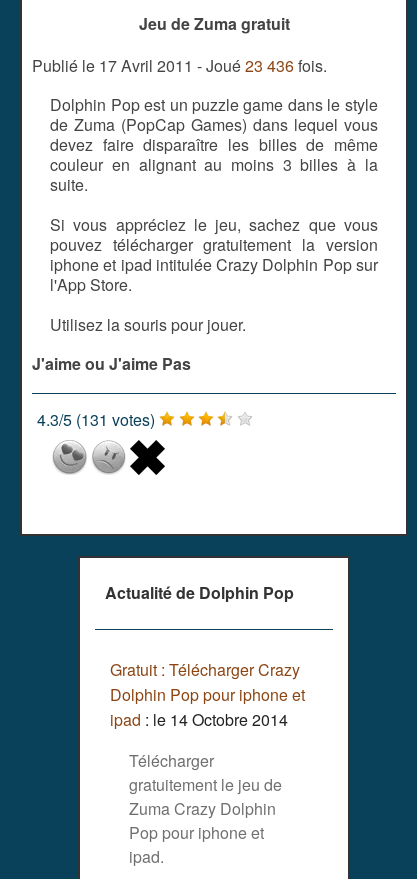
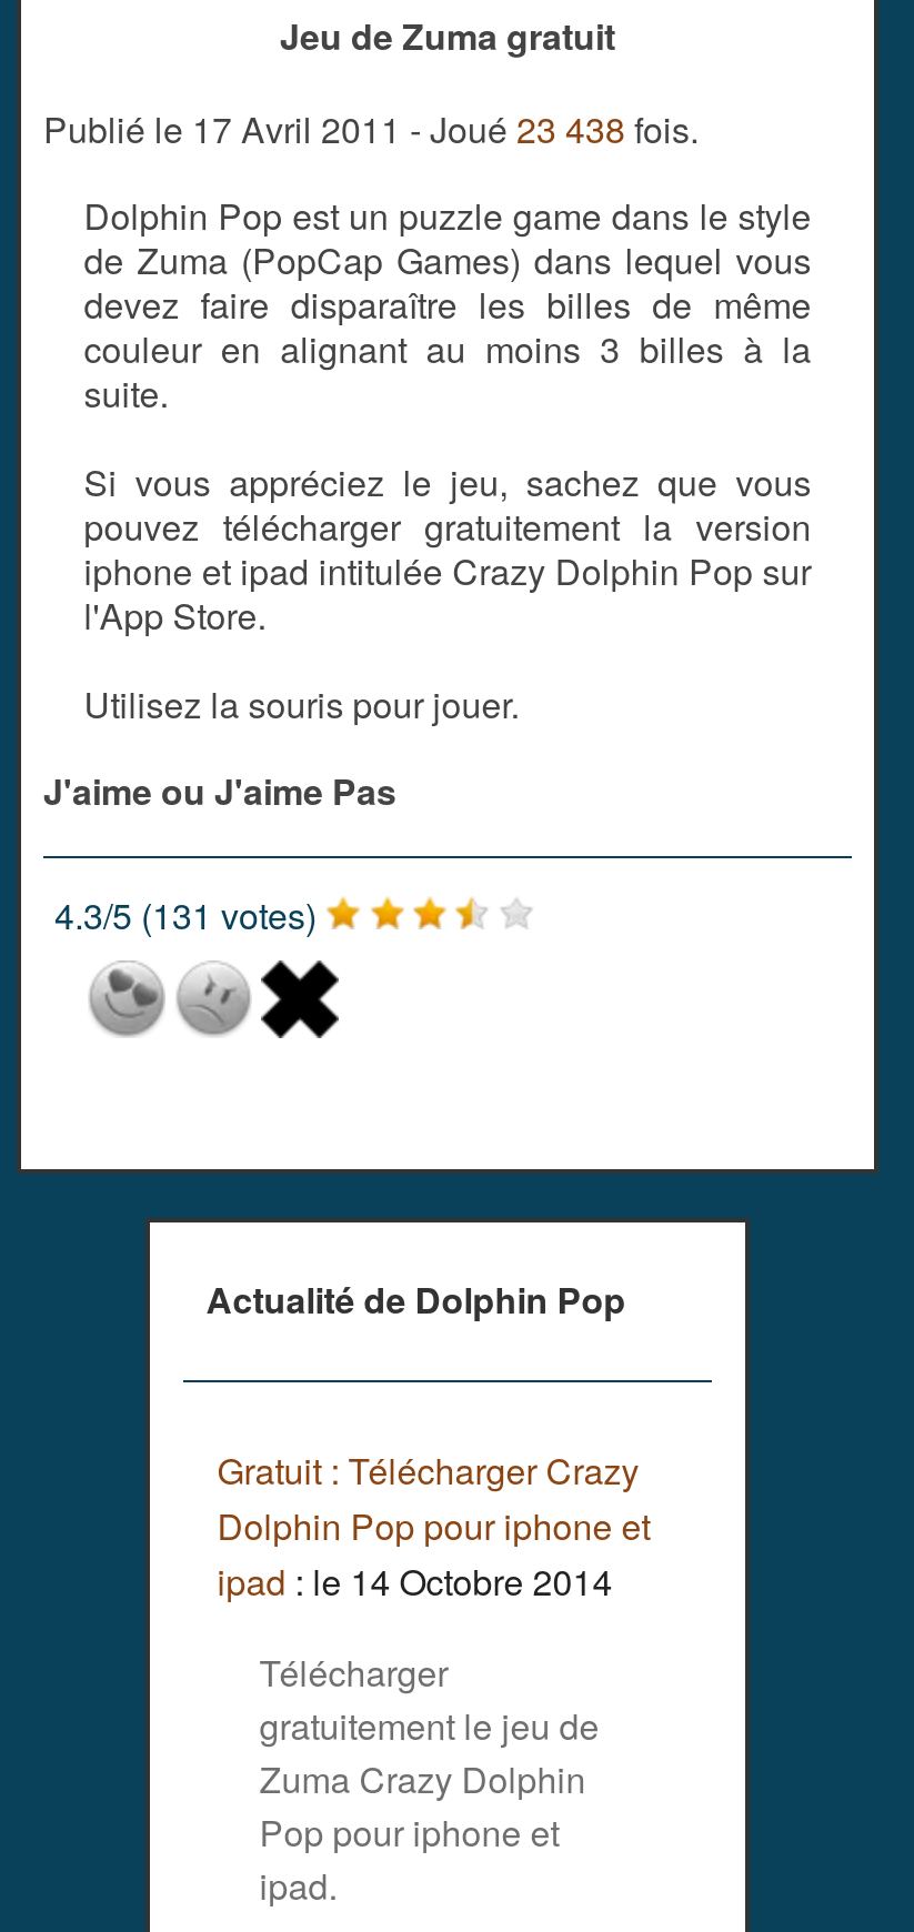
[32,54,327,77] Publié le 17 Avril 2011 - Joué 23 436 fois. -> [43,103,699,154] Publié le 17 Avril 2011 - Joué 23 438 fois.

